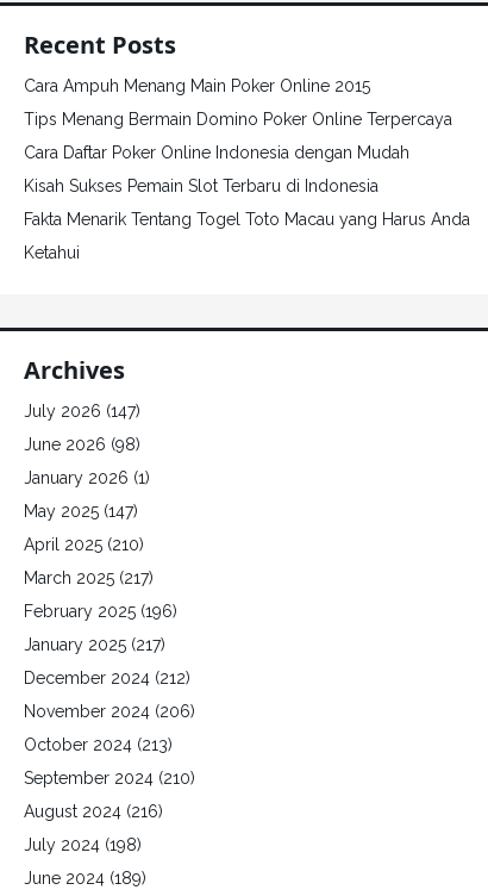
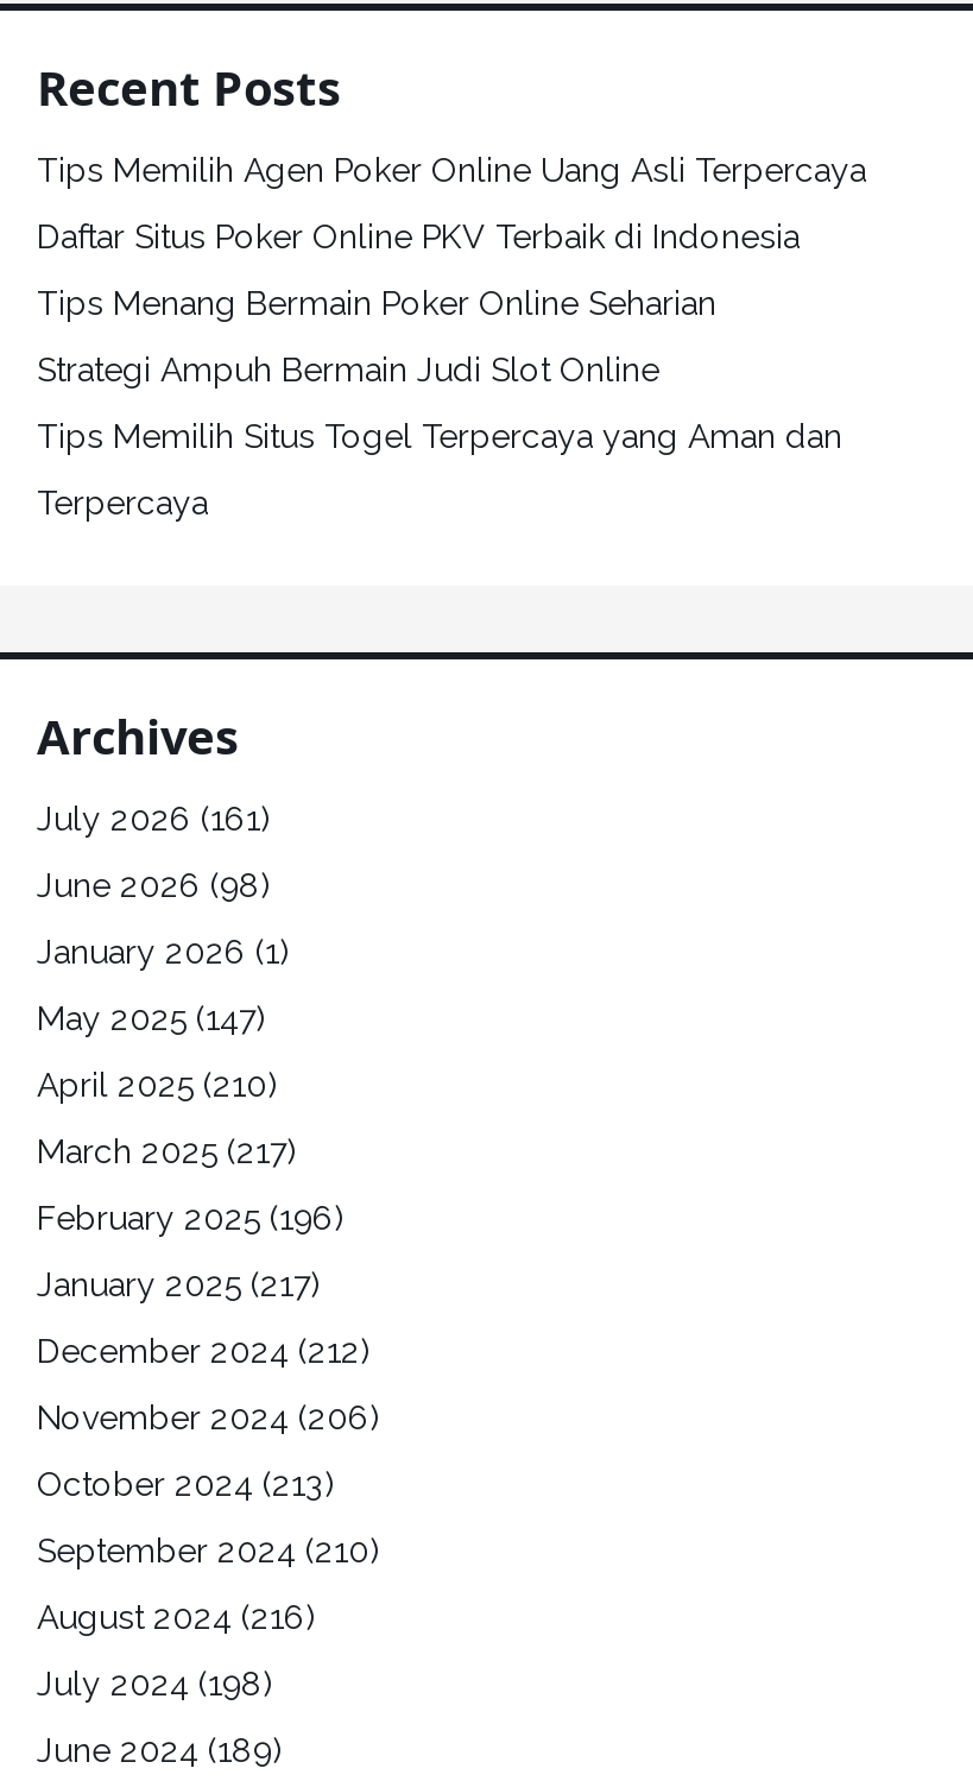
[24,76,370,96] Cara Ampuh Menang Main Poker Online 2015 -> [37,151,866,189] Tips Memilih Agen Poker Online Uang Asli Terpercaya
[24,110,452,129] Tips Menang Bermain Domino Poker Online Terpercaya -> [37,218,800,256] Daftar Situs Poker Online PKV Terbaik di Indonesia
[24,143,409,162] Cara Daftar Poker Online Indonesia dengan Mudah -> [37,284,716,322] Tips Menang Bermain Poker Online Seharian
[24,177,378,196] Kisah Sukses Pemain Slot Terbaru di Indonesia -> [37,351,659,389] Strategi Ampuh Bermain Judi Slot Online
[24,210,470,229] Fakta Menarik Tentang Togel Toto Macau yang Harus Anda -> [37,418,842,456] Tips Memilih Situs Togel Terpercaya yang Aman dan
[24,243,80,262] Ketahui -> [37,484,208,522] Terpercaya
[24,402,140,421] July 2026 (147) -> [37,800,270,838] July 2026 (161)

